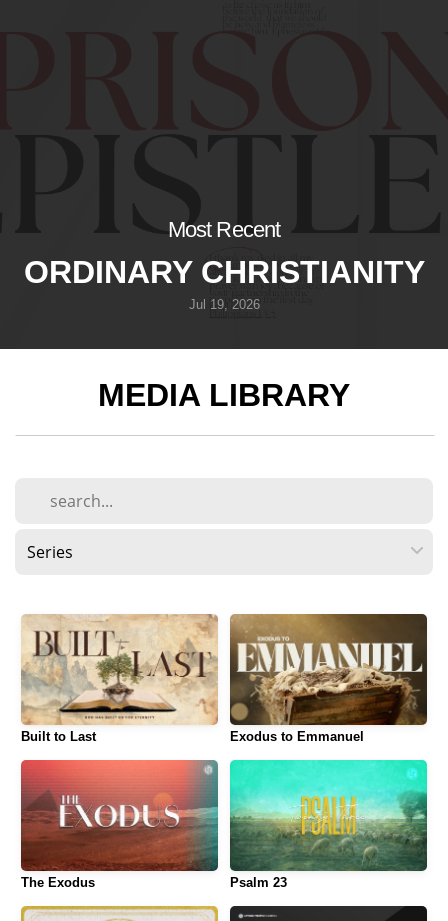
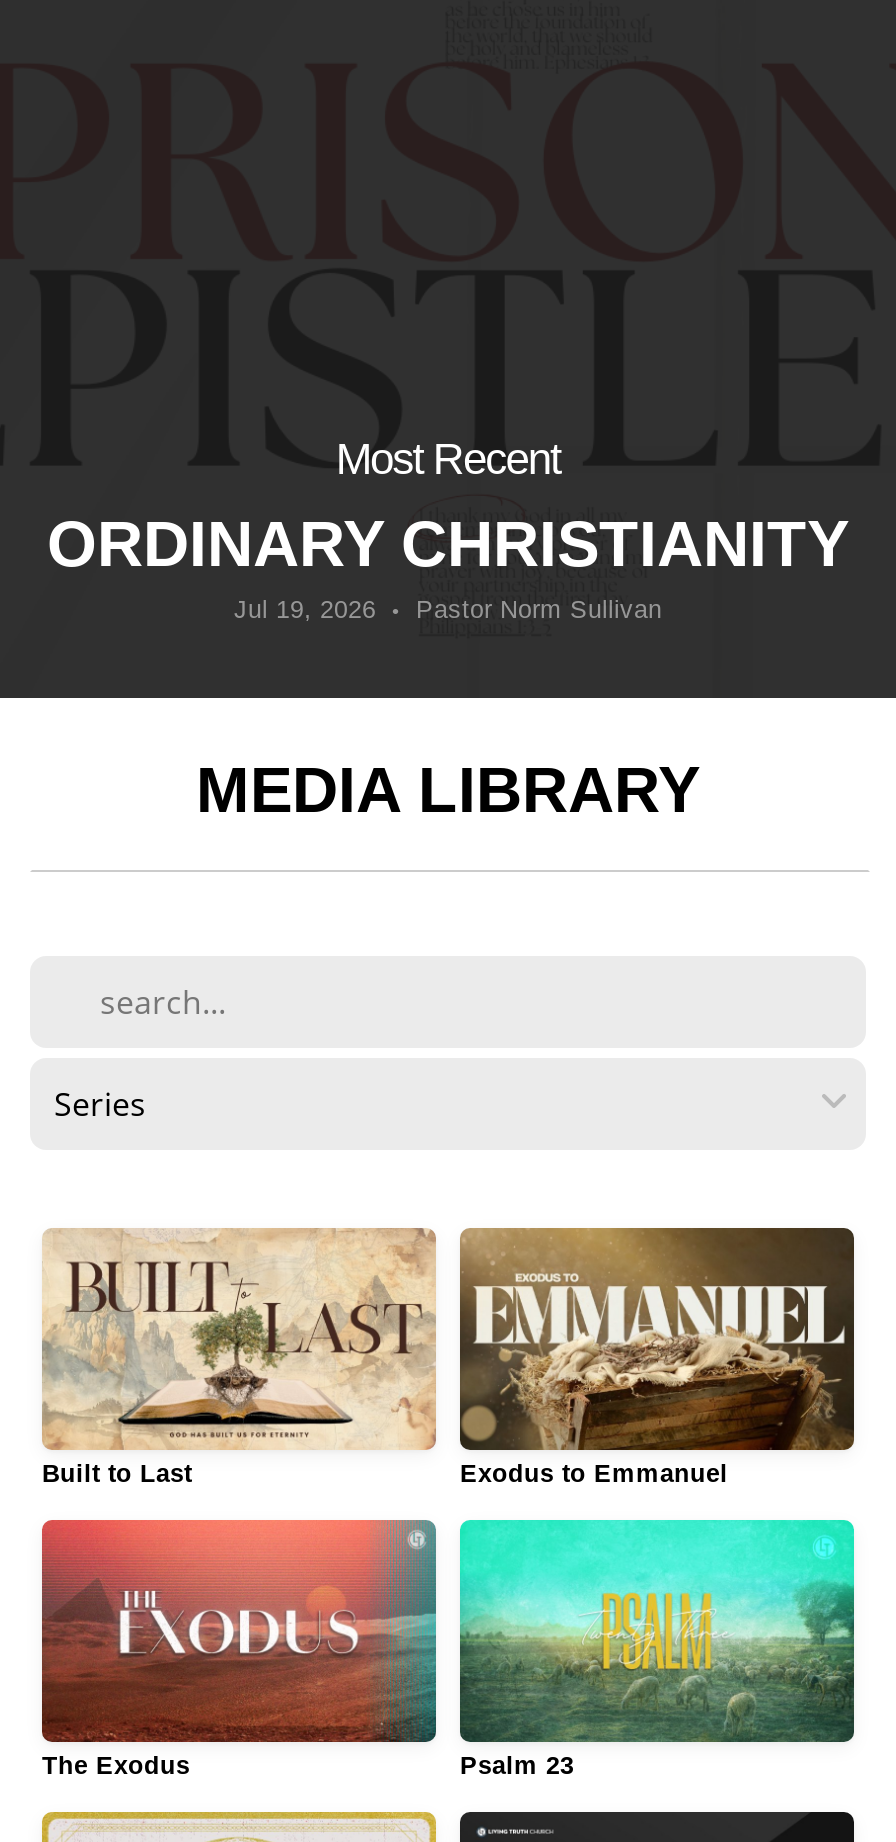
[188,298,259,312] Jul 19, 2026 -> [234,596,662,624] Jul 19, 2026 • Pastor Norm Sullivan

